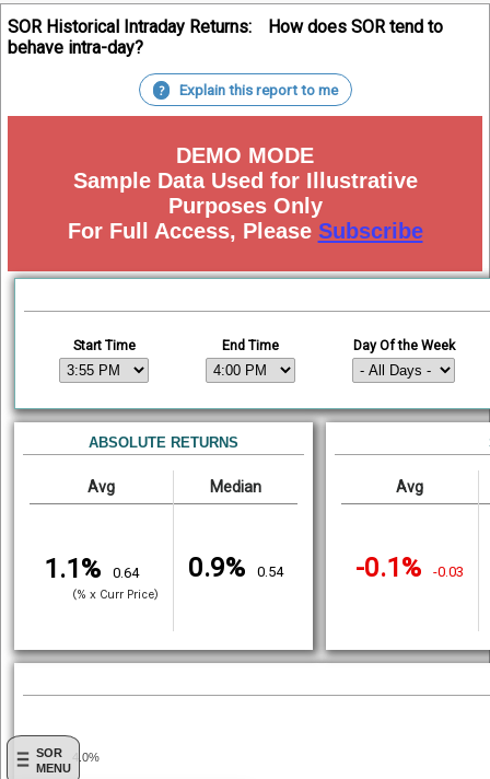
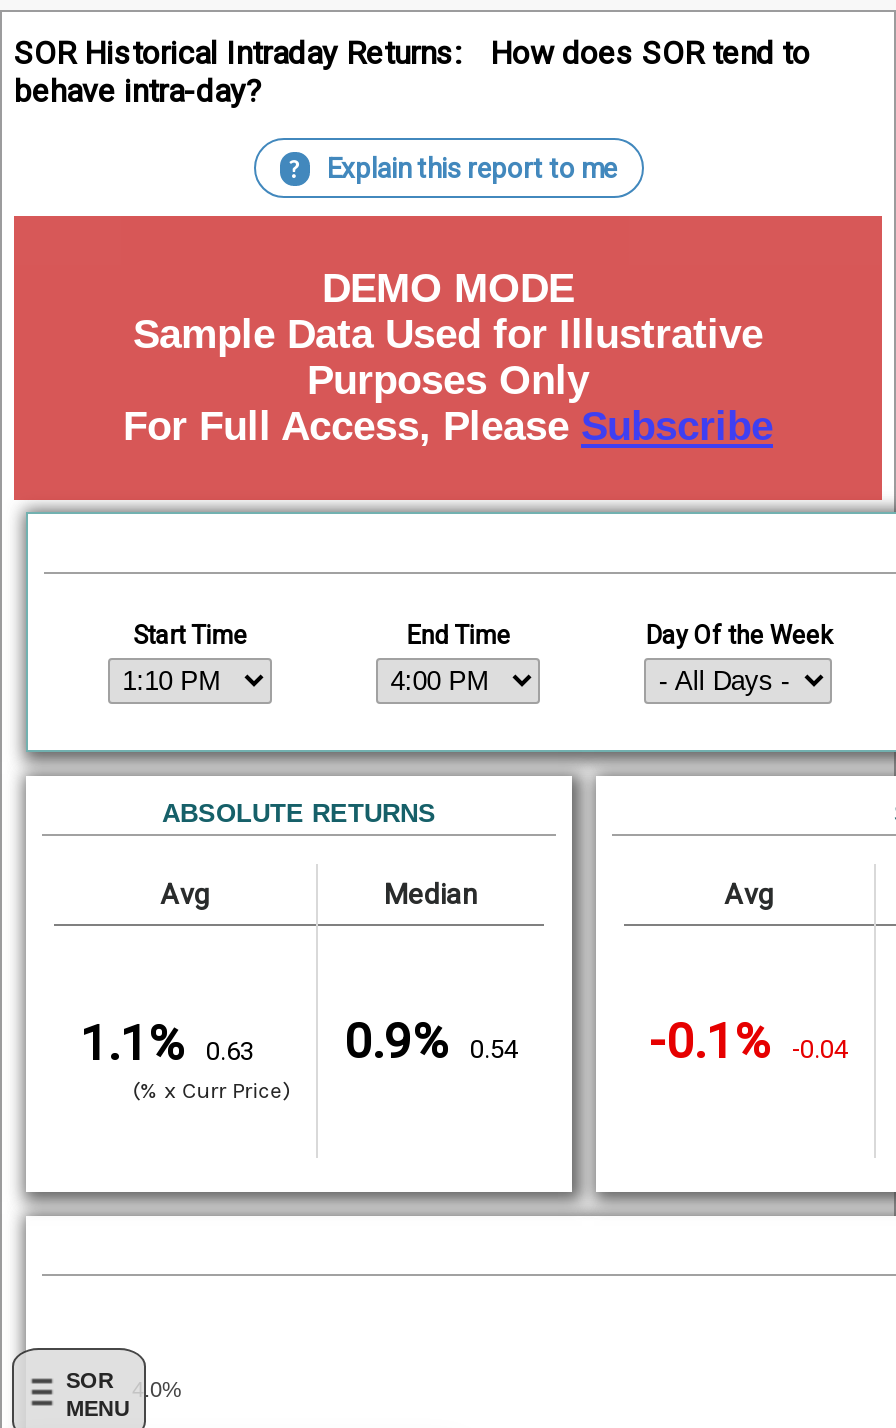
[44,552,139,584] 1.1% 0.64 -> [80,1014,254,1072] 1.1% 0.63
[355,551,464,583] -0.1% -0.03 -> [650,1012,848,1070] -0.1% -0.04

